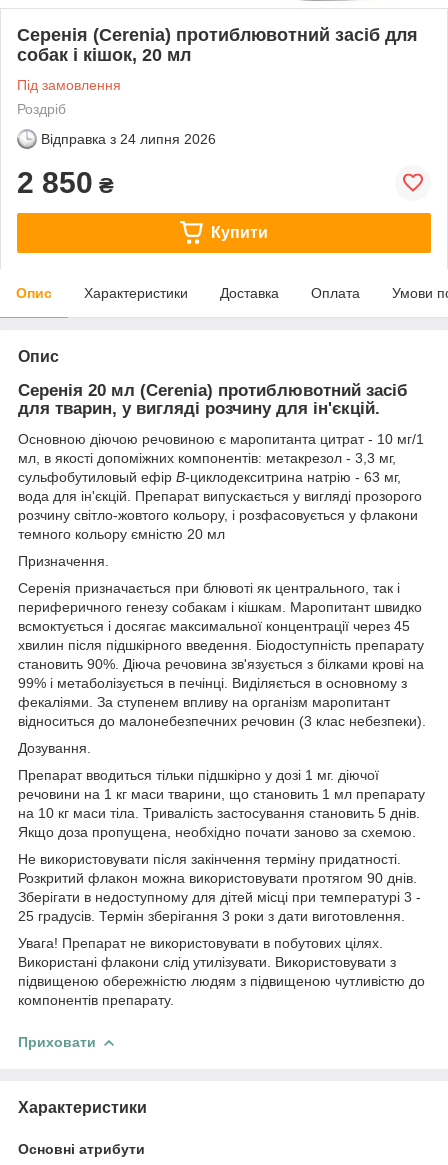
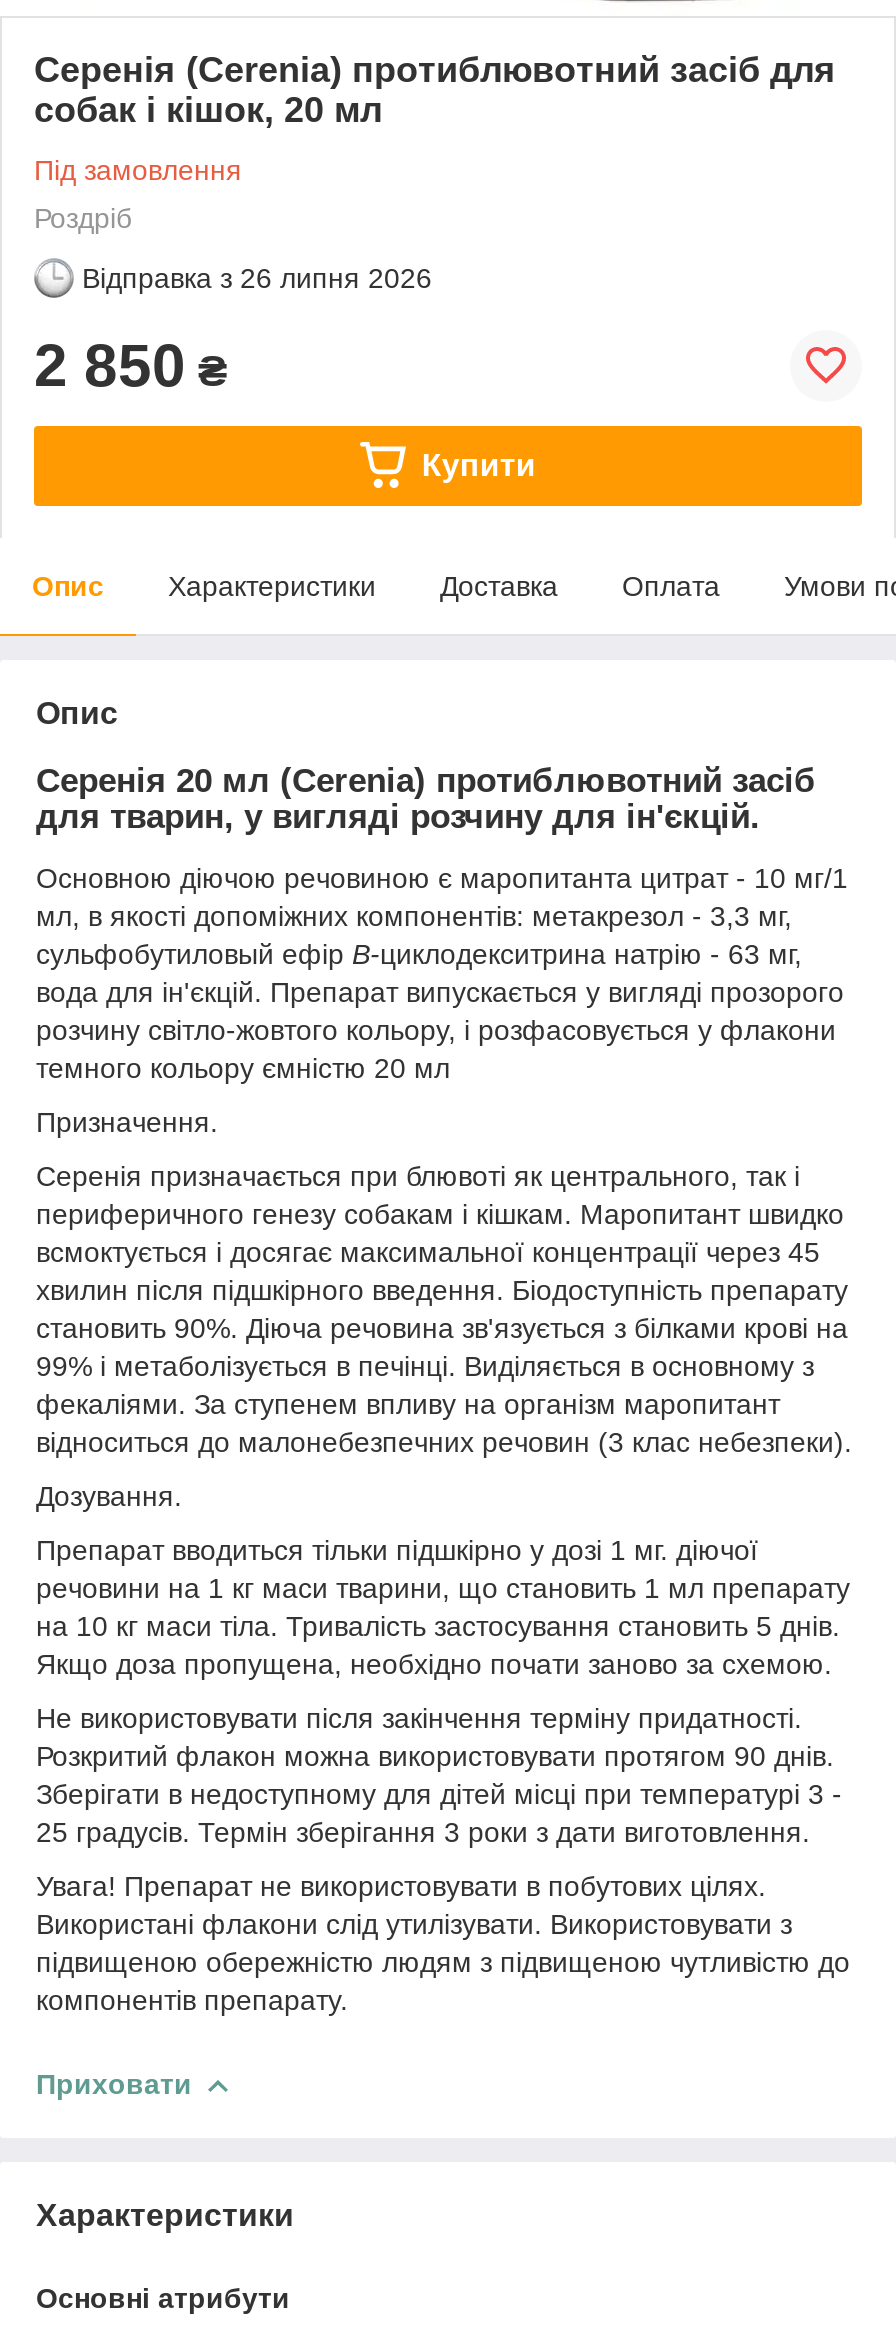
[41,131,216,147] Відправка з 24 липня 2026 -> [82,262,432,294] Відправка з 26 липня 2026

